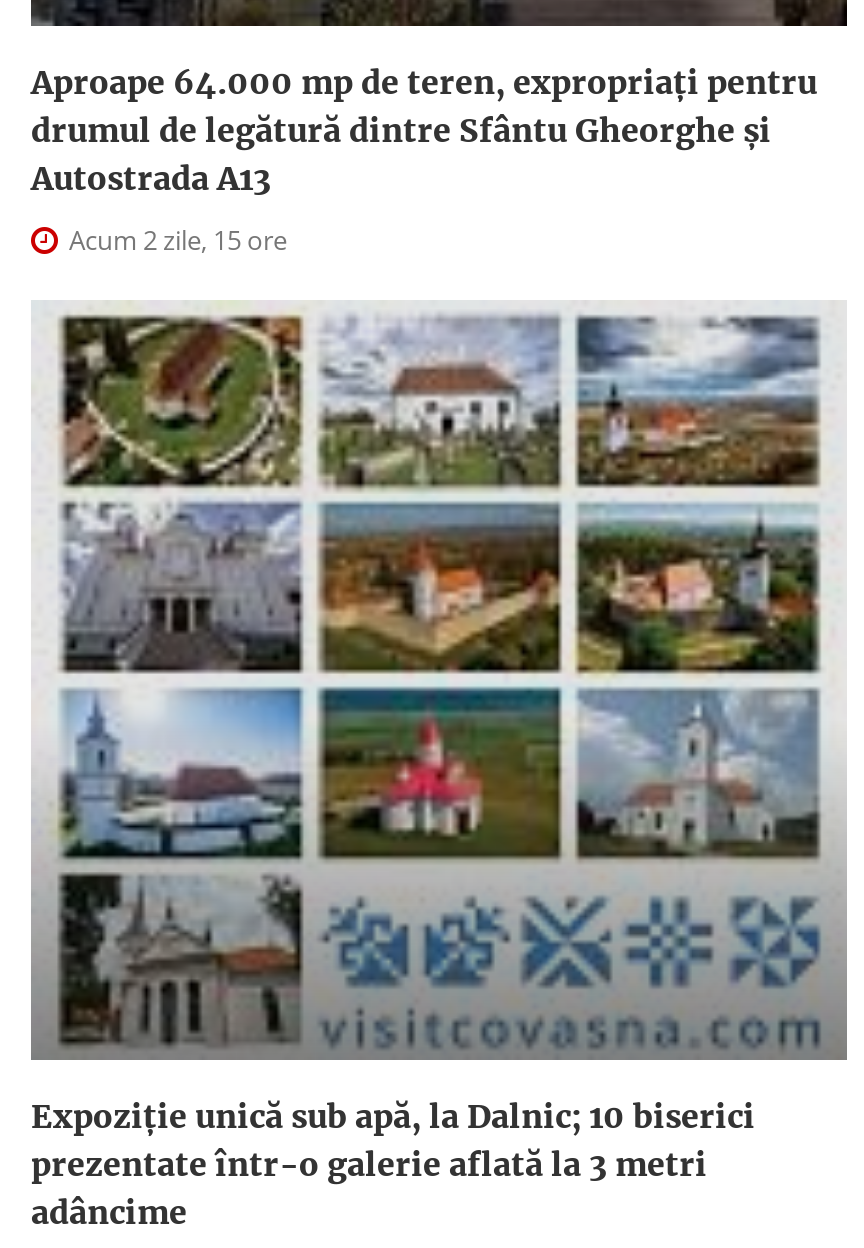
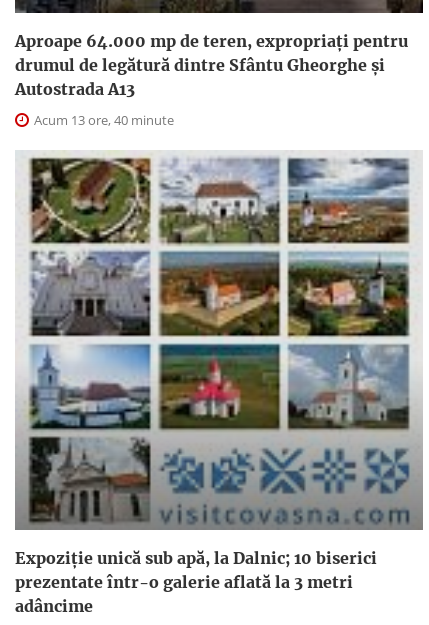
[63,223,287,259] Acum 2 zile, 15 ore -> [31,111,174,129] Acum 13 ore, 40 minute

